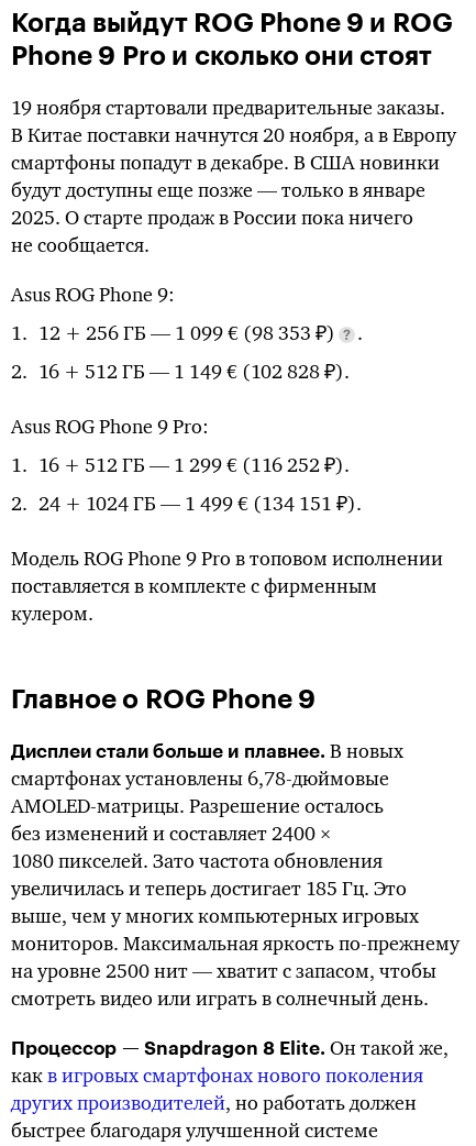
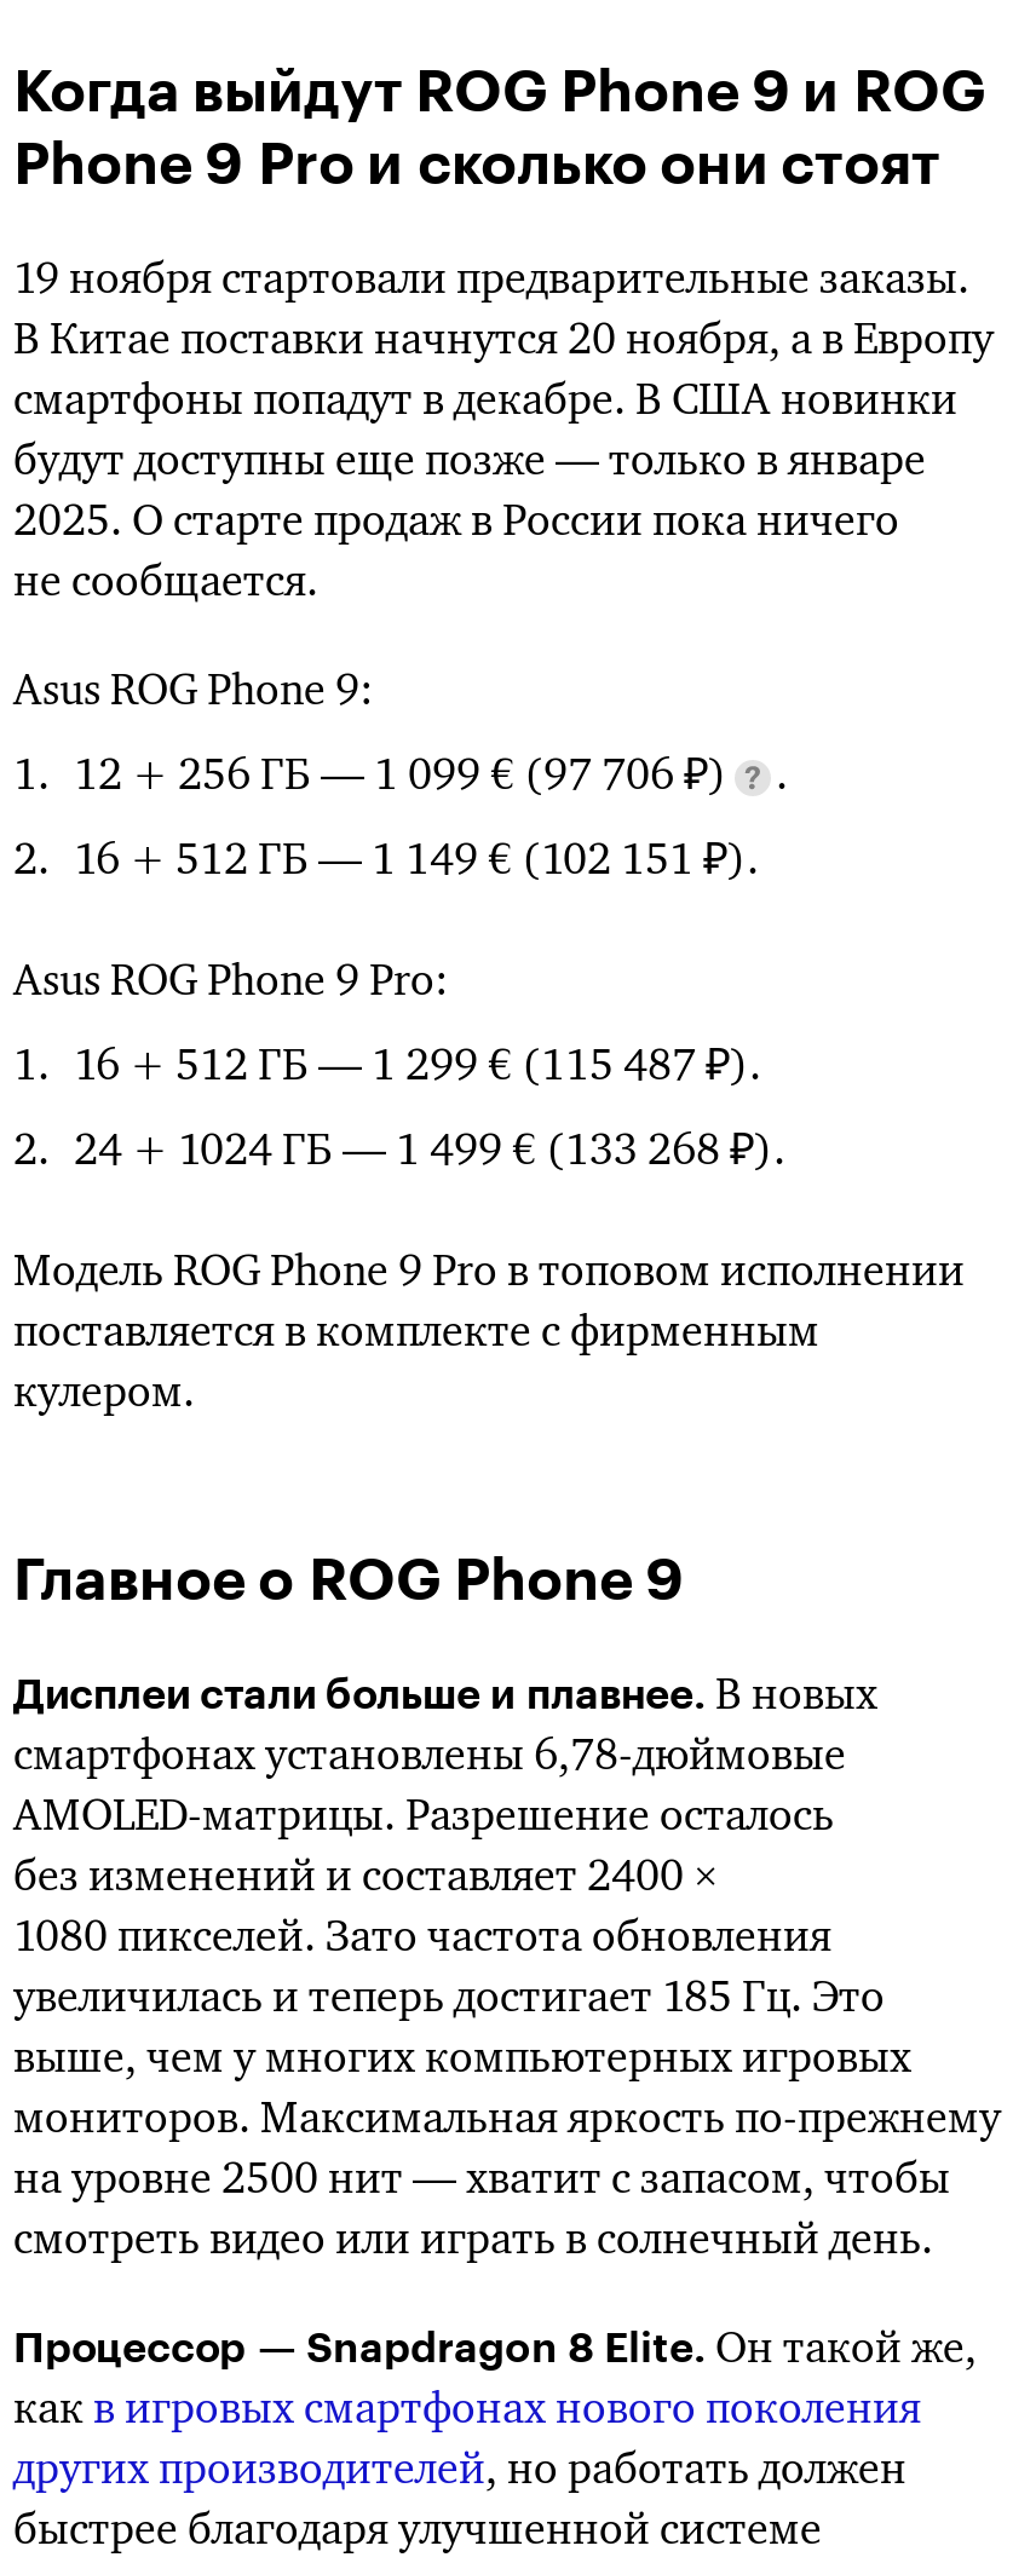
[38,322,335,344] 12 + 256 ГБ — 1 099 € (98 353 ₽) -> [74,751,727,799] 12 + 256 ГБ — 1 099 € (97 706 ₽)
[38,361,350,383] 16 + 512 ГБ — 1 149 € (102 828 ₽). -> [74,835,759,884] 16 + 512 ГБ — 1 149 € (102 151 ₽).
[38,454,350,476] 16 + 512 ГБ — 1 299 € (116 252 ₽). -> [74,1041,761,1090] 16 + 512 ГБ — 1 299 € (115 487 ₽).
[38,493,362,515] 24 + 1024 ГБ — 1 499 € (134 151 ₽). -> [74,1126,785,1174] 24 + 1024 ГБ — 1 499 € (133 268 ₽).

